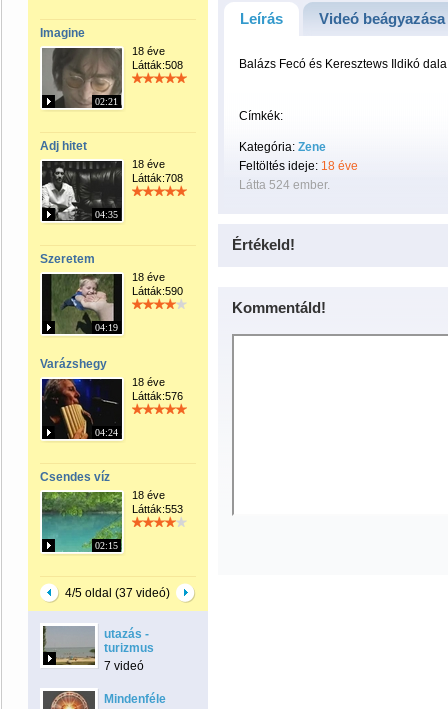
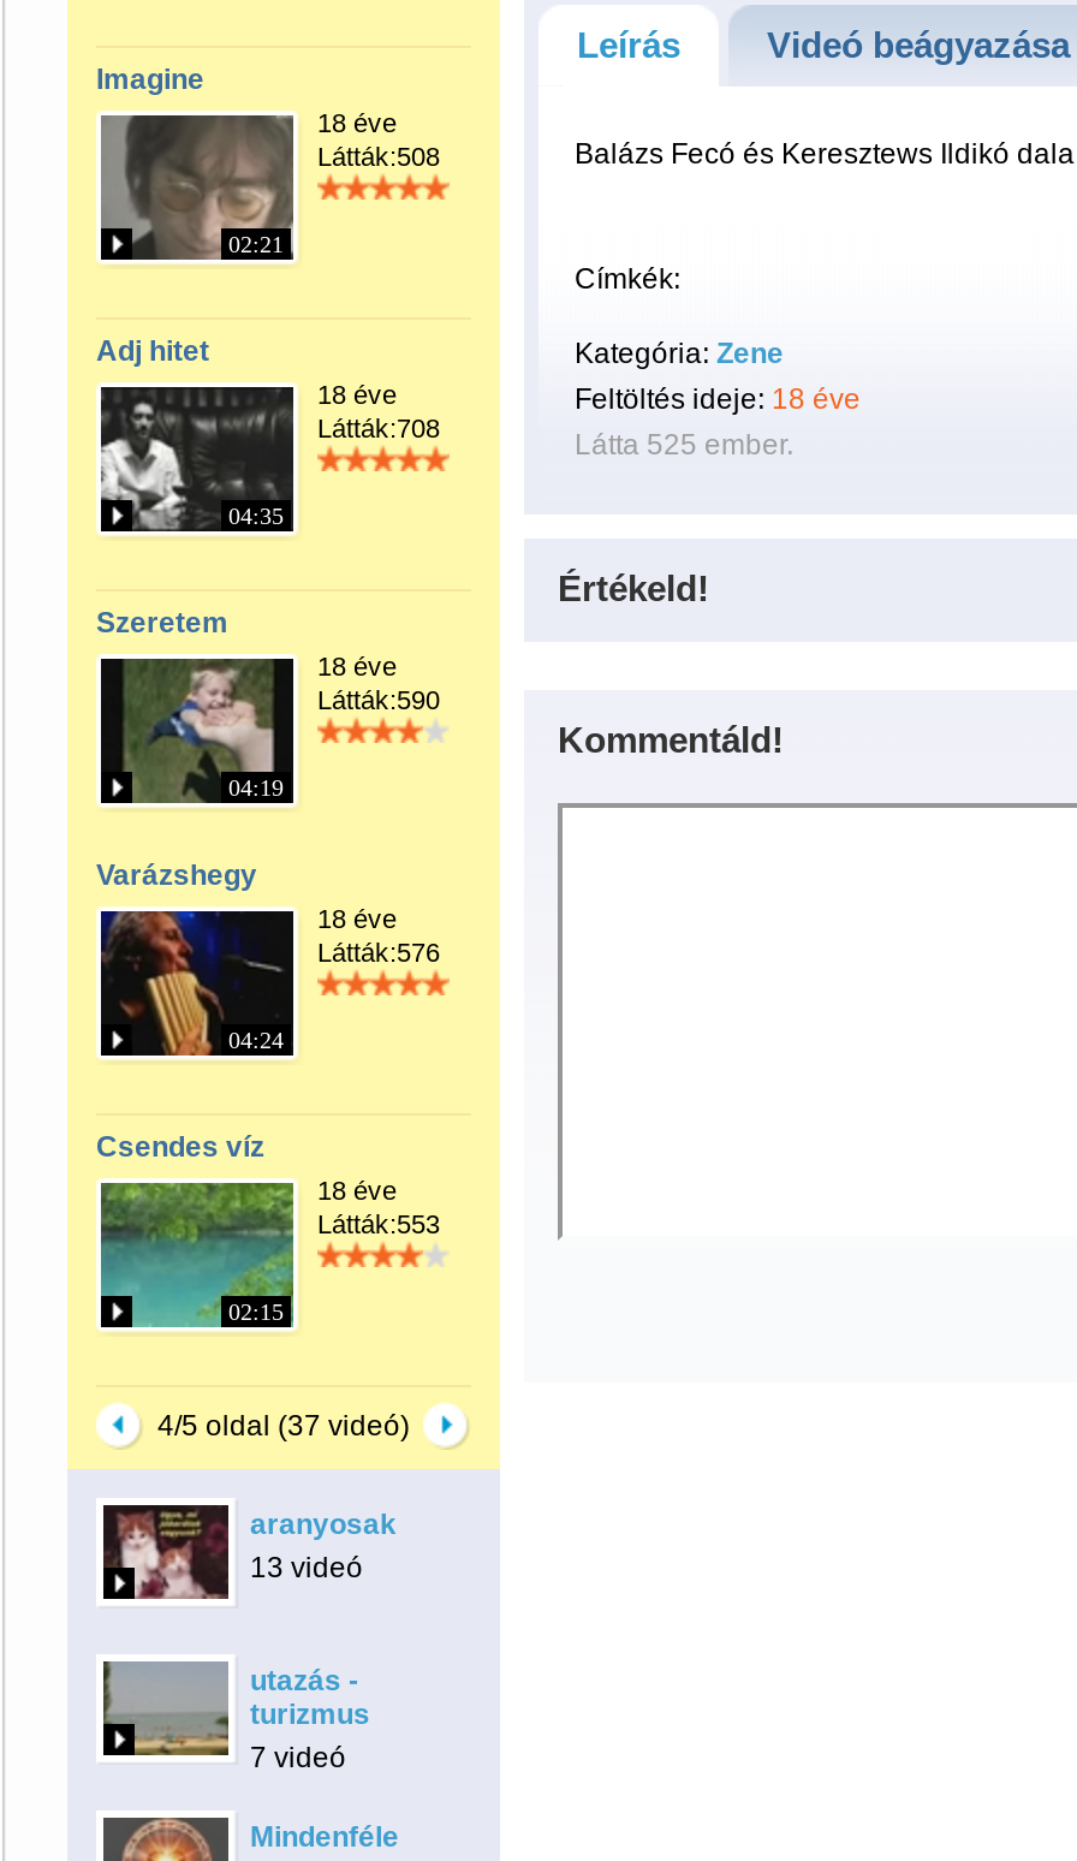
[239,178,330,192] Látta 524 ember. -> [575,428,793,462] Látta 525 ember.
none -> [103,1505,397,1599] [image] | aranyosak | 13 videó

